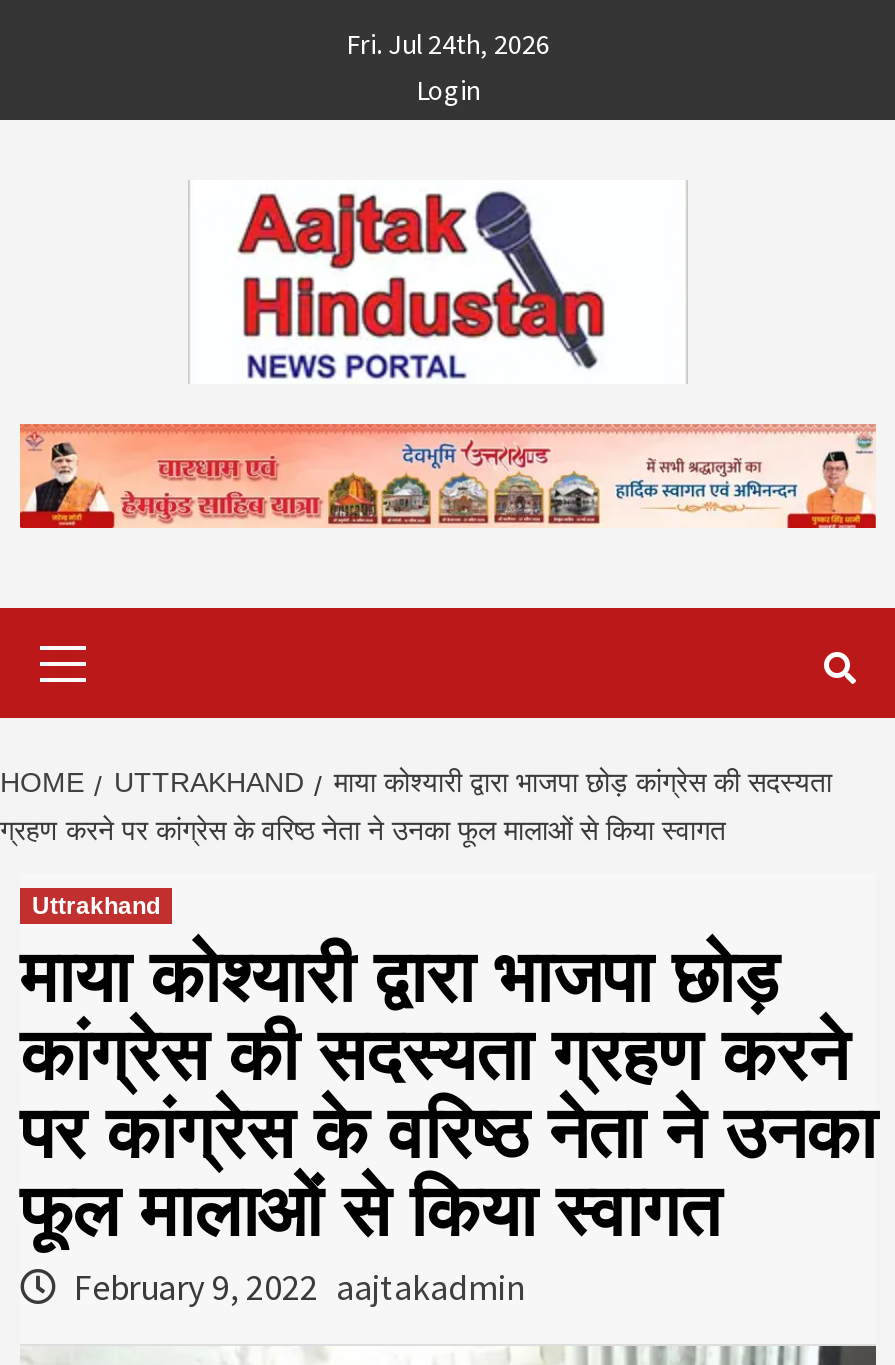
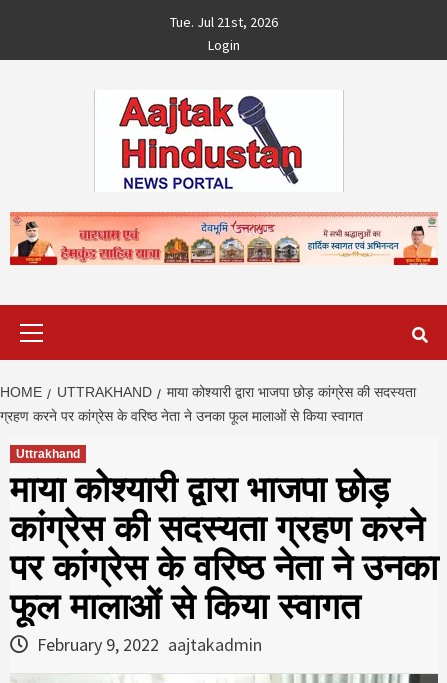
[346,26,550,62] Fri. Jul 24th, 2026 -> [170,13,278,31] Tue. Jul 21st, 2026

